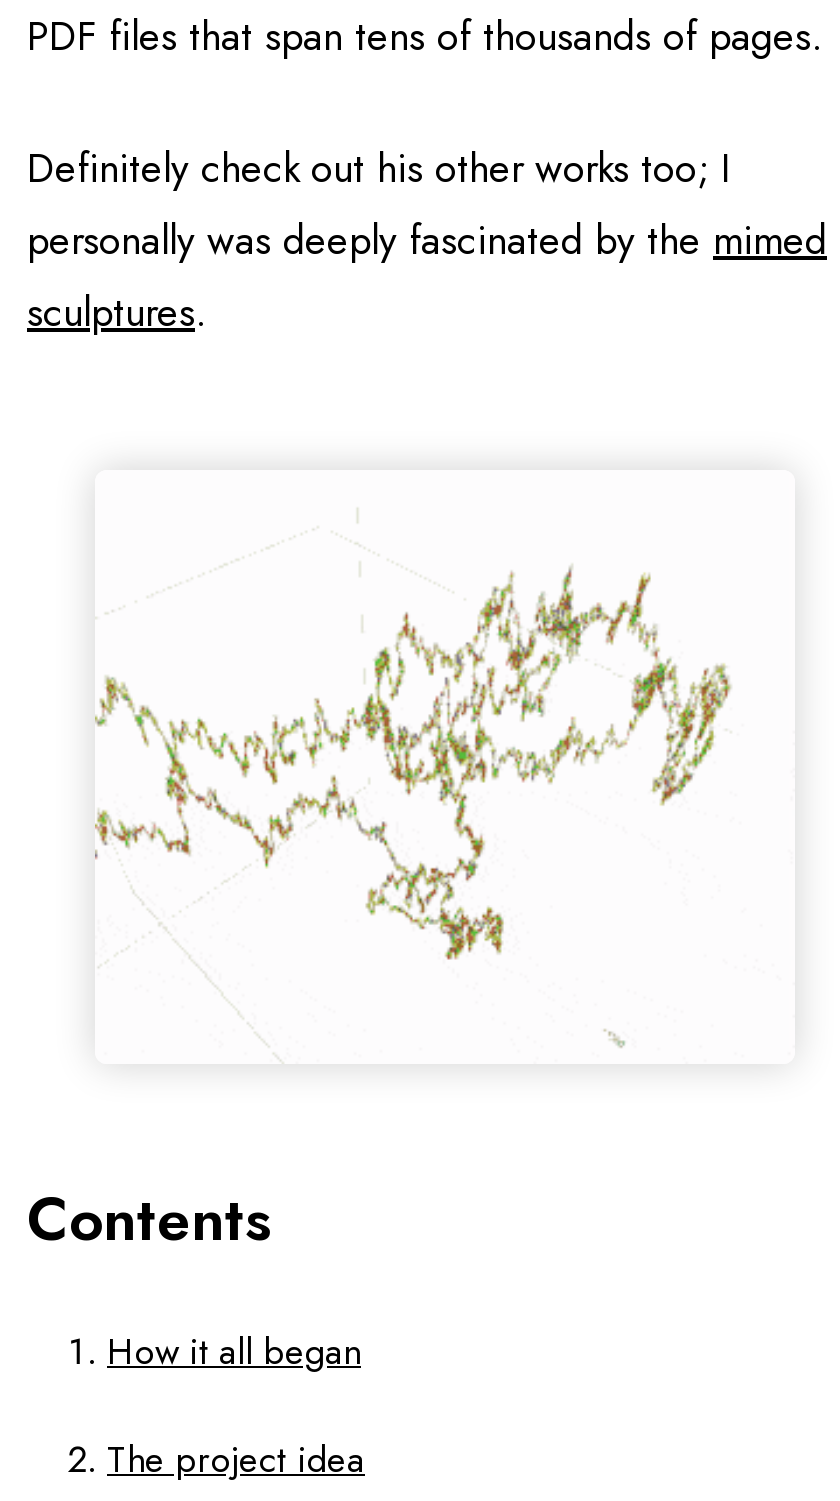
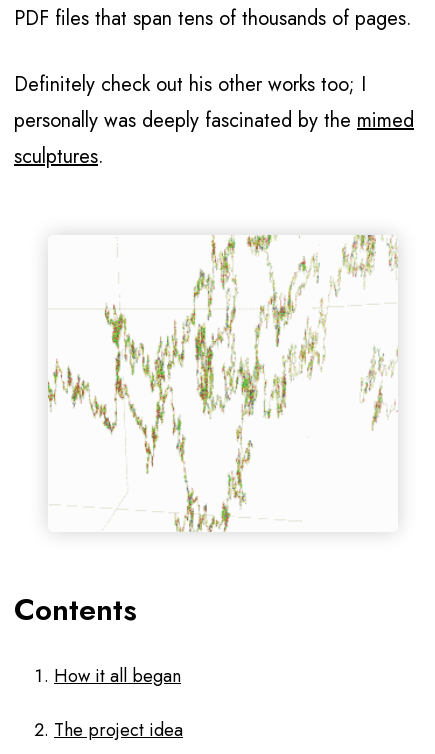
[93,470,795,1064] [image] -> [47,234,399,533] [image]

